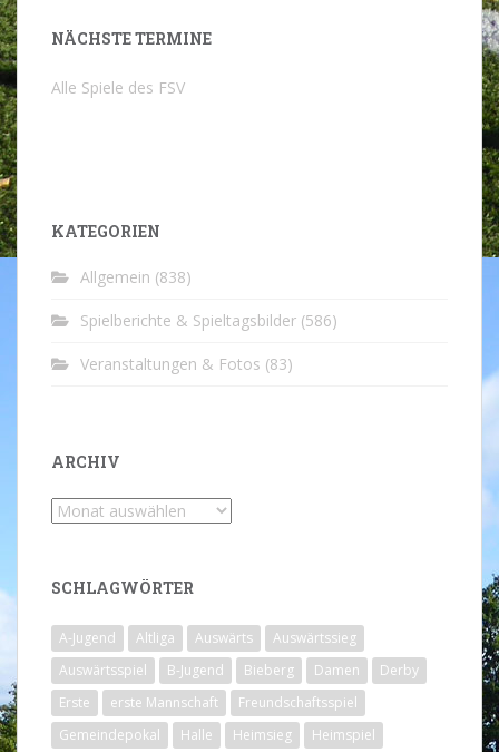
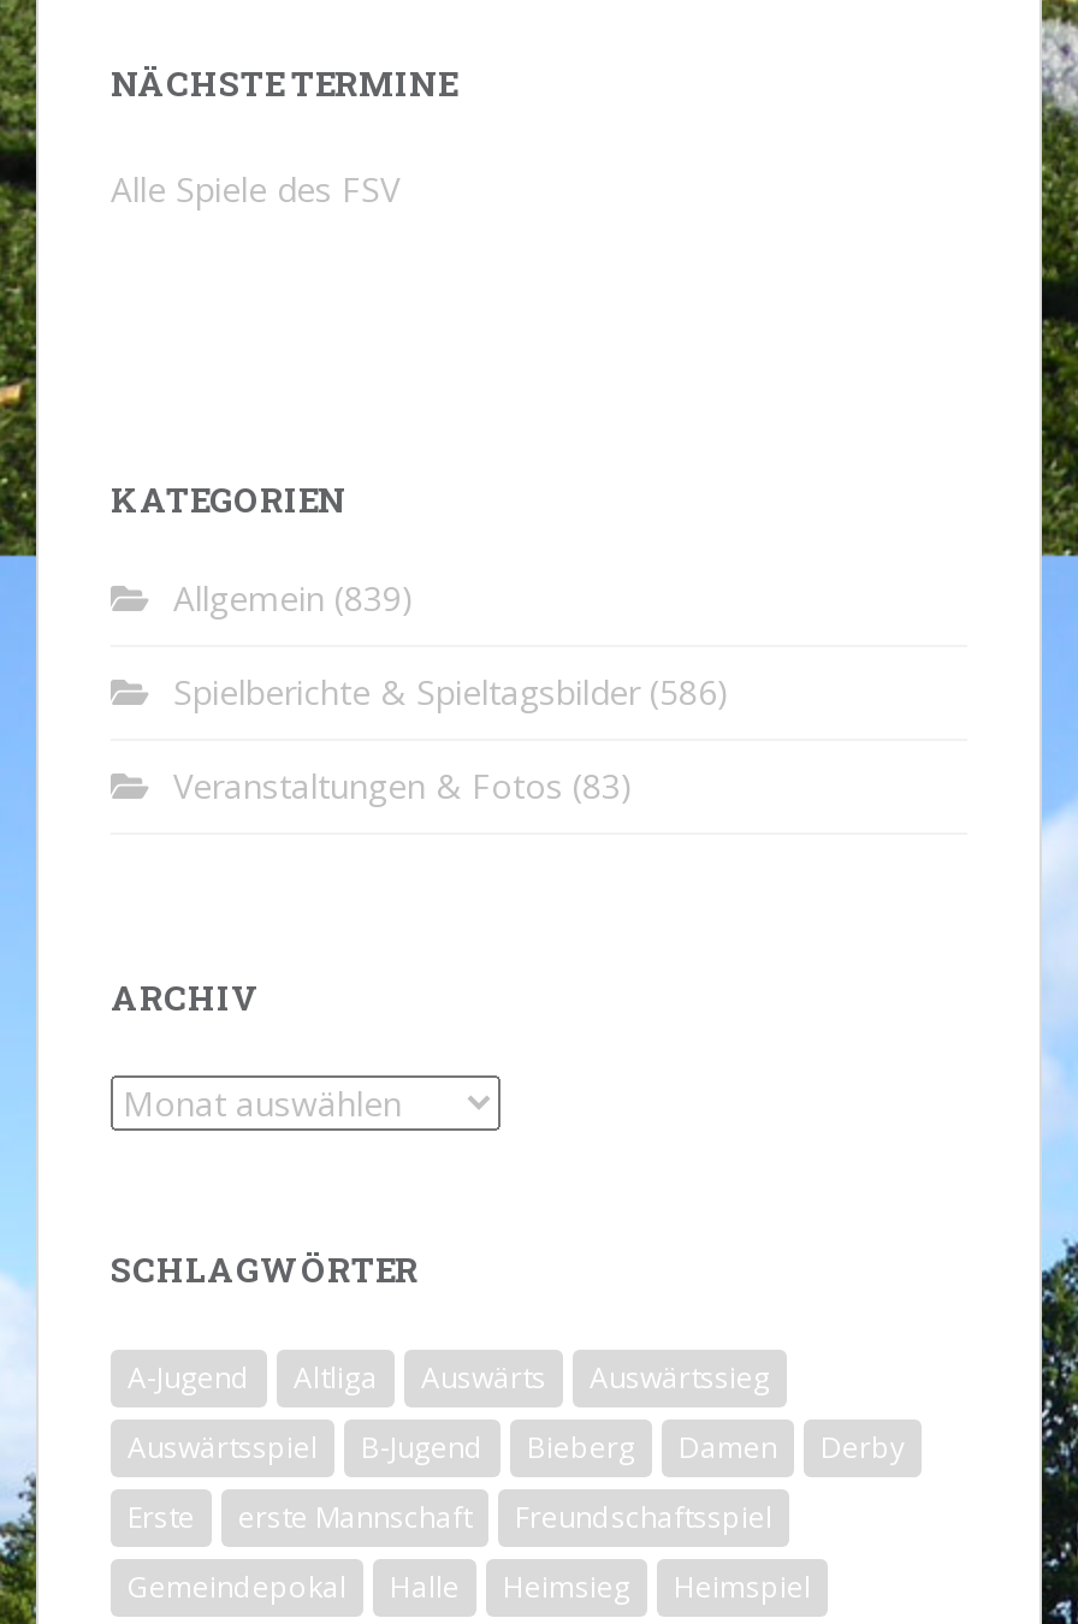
[80,266,192,288] Allgemein (838) -> [173,575,414,621] Allgemein (839)

